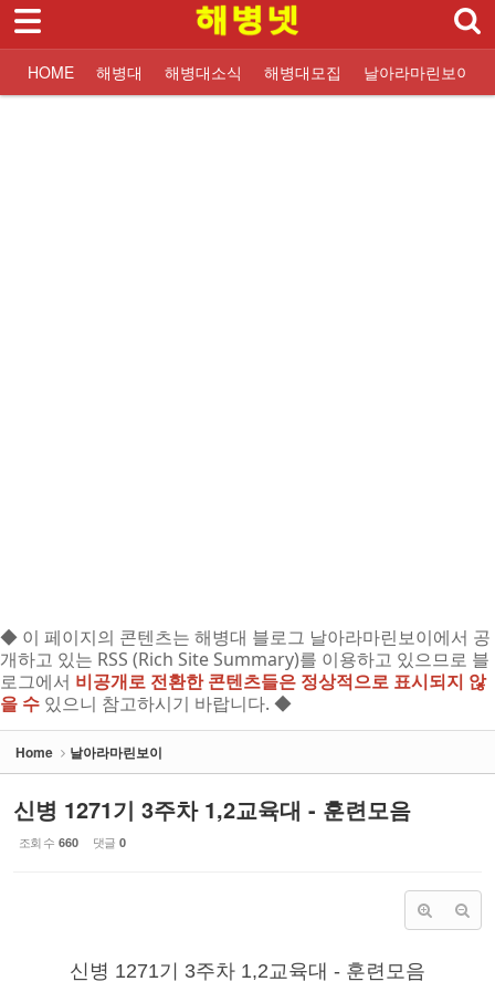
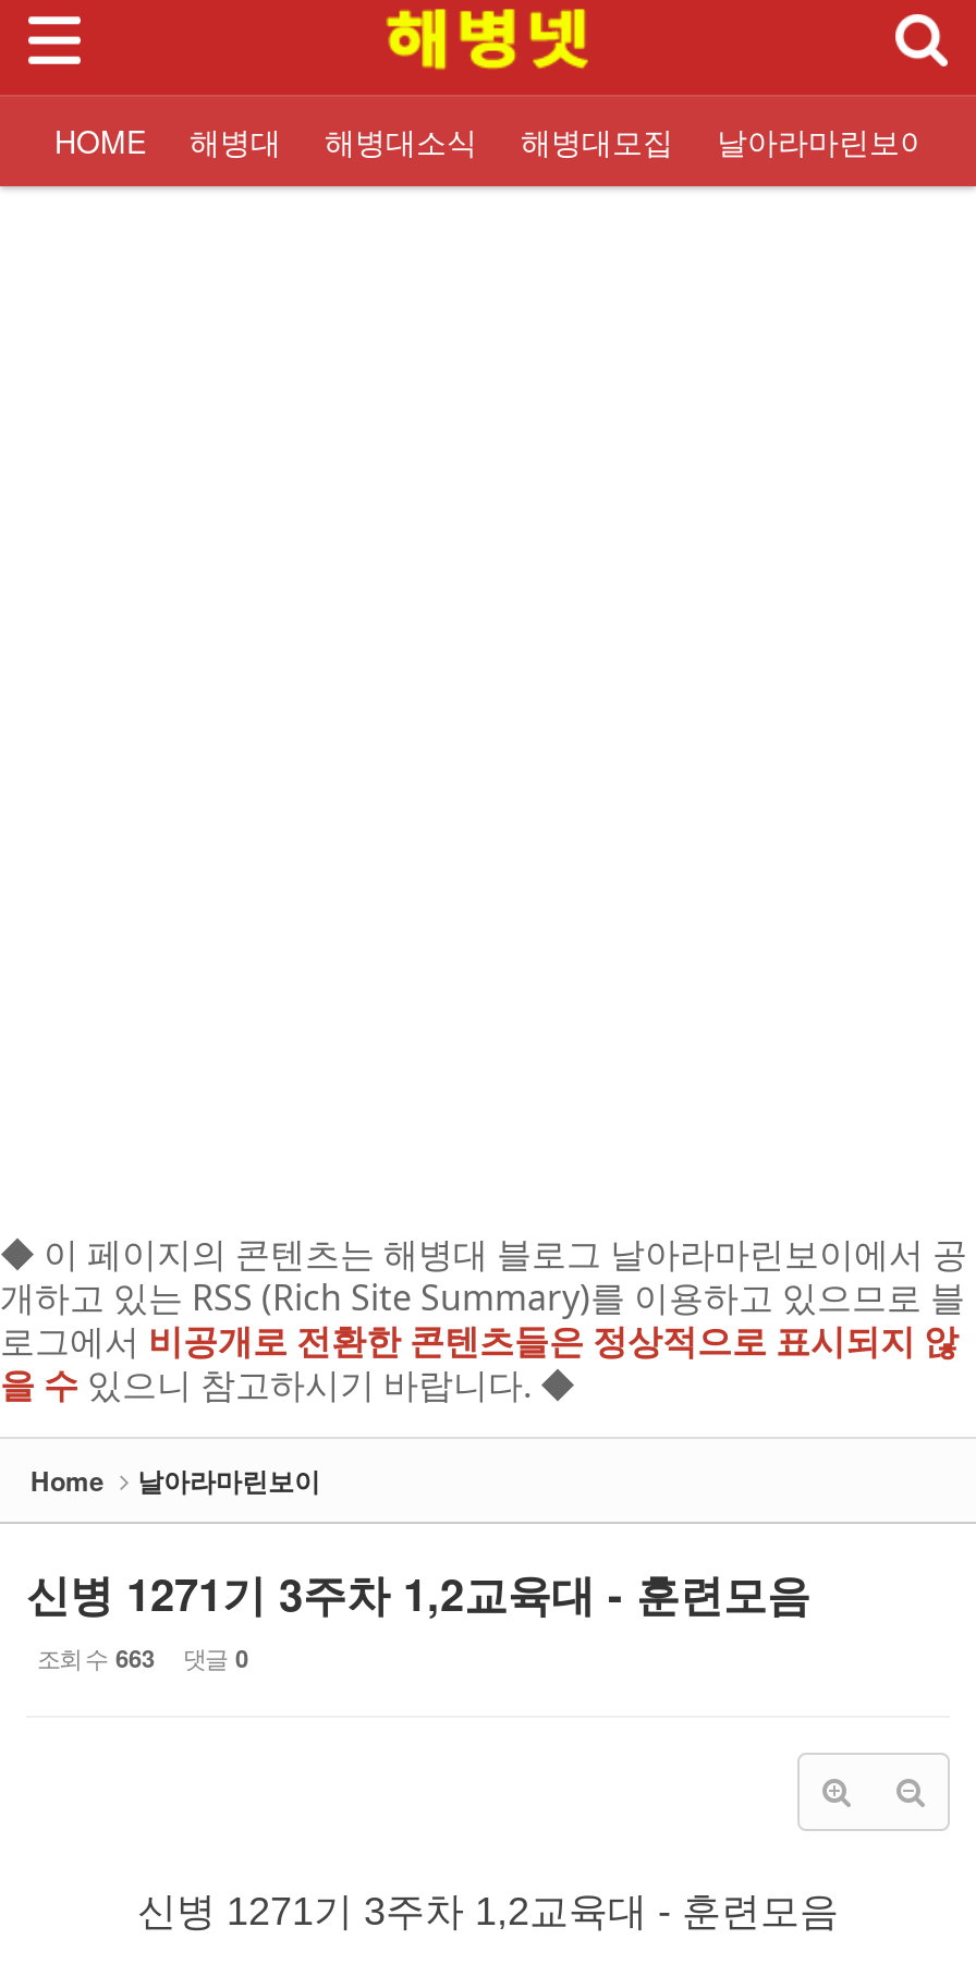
[19,833,126,850] 조회 수 660 댓글 0 -> [37,1639,248,1674] 조회 수 663 댓글 0

